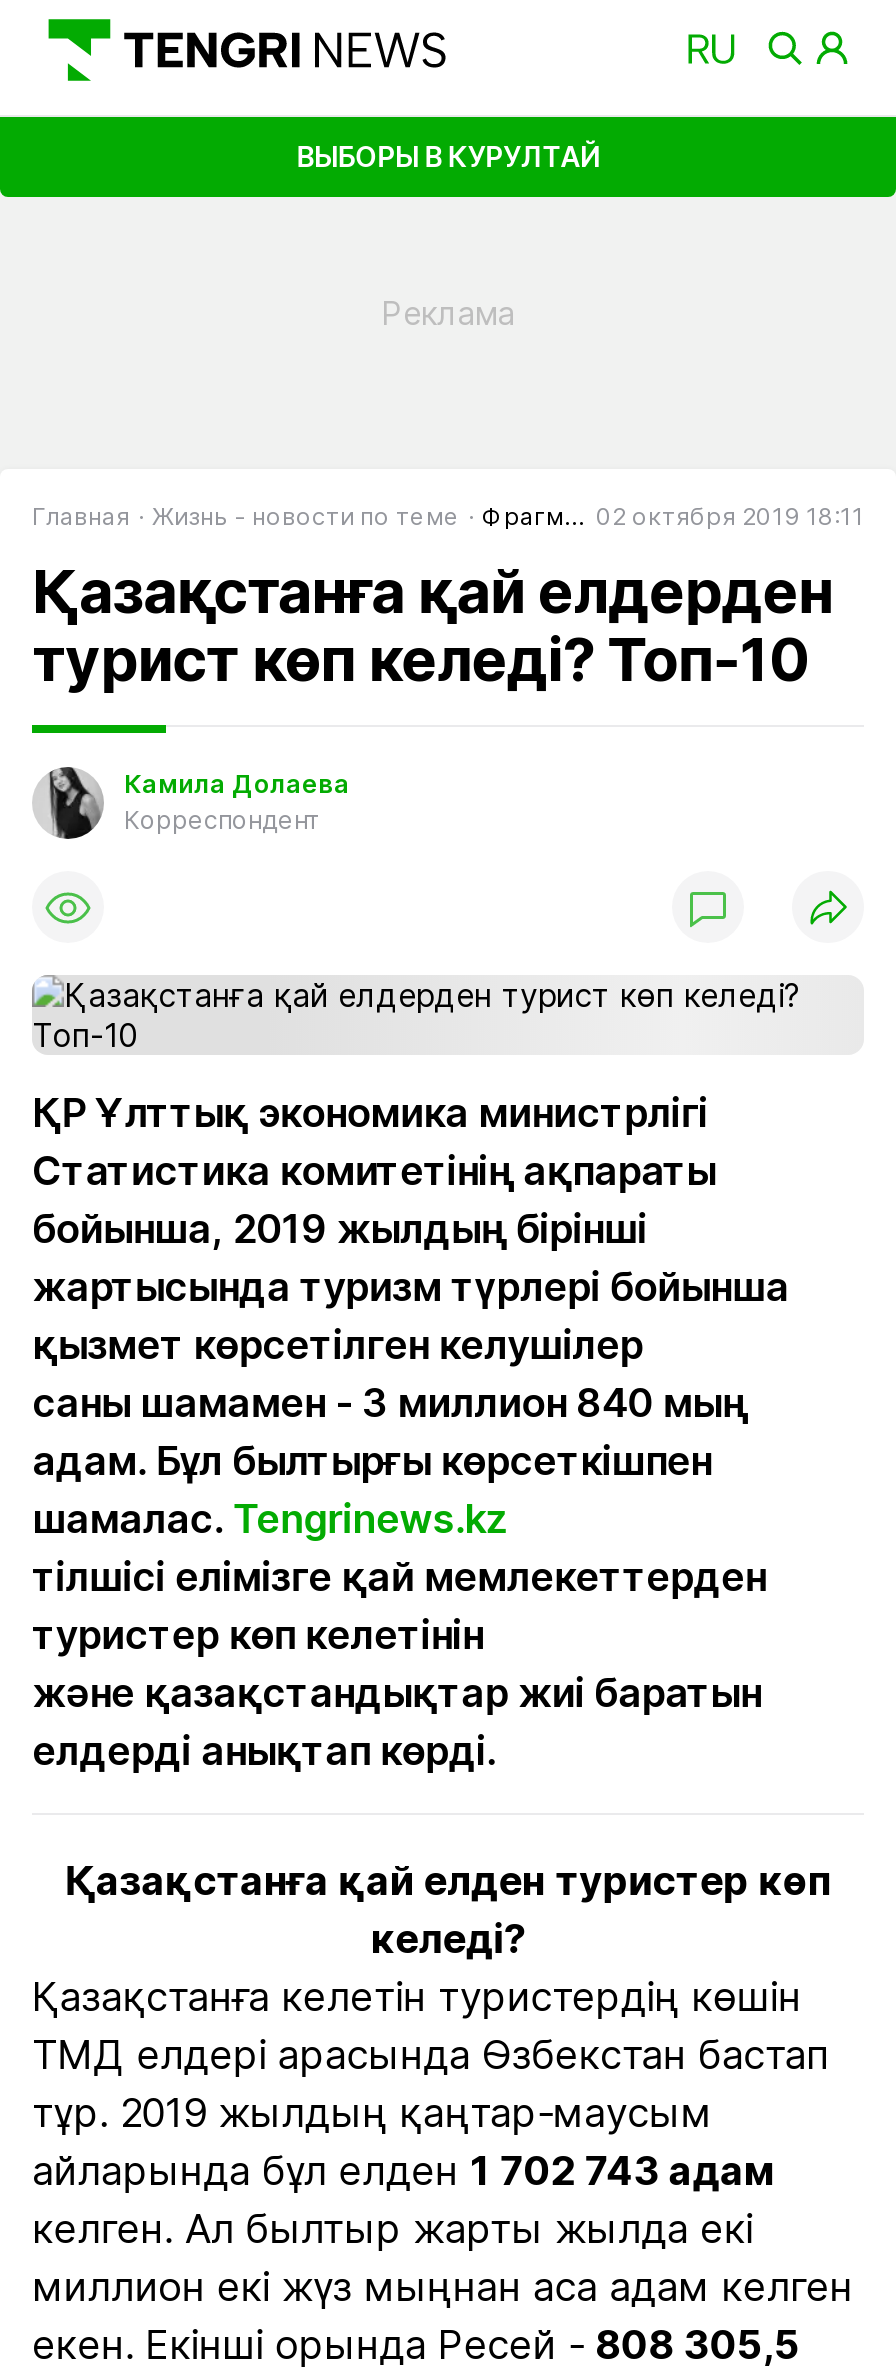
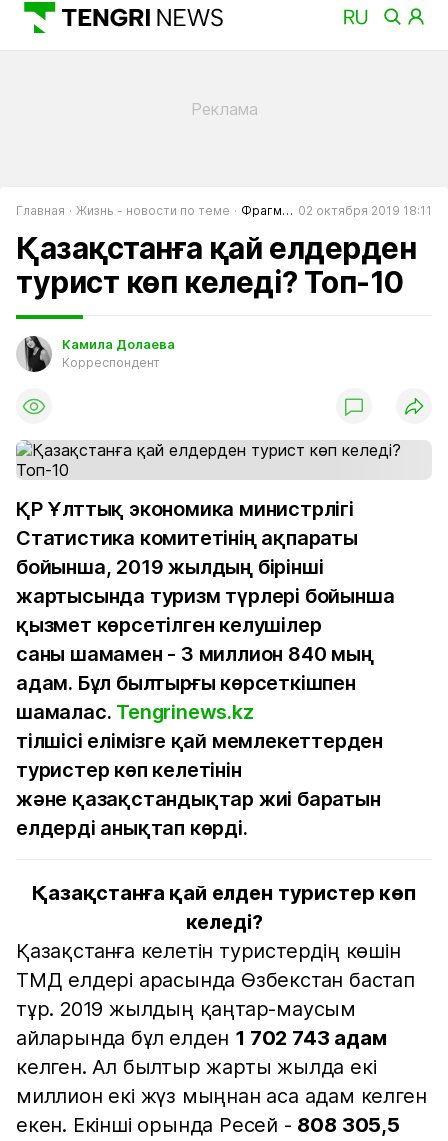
[296,138,600,172] ВЫБОРЫ В КУРУЛТАЙ -> none

